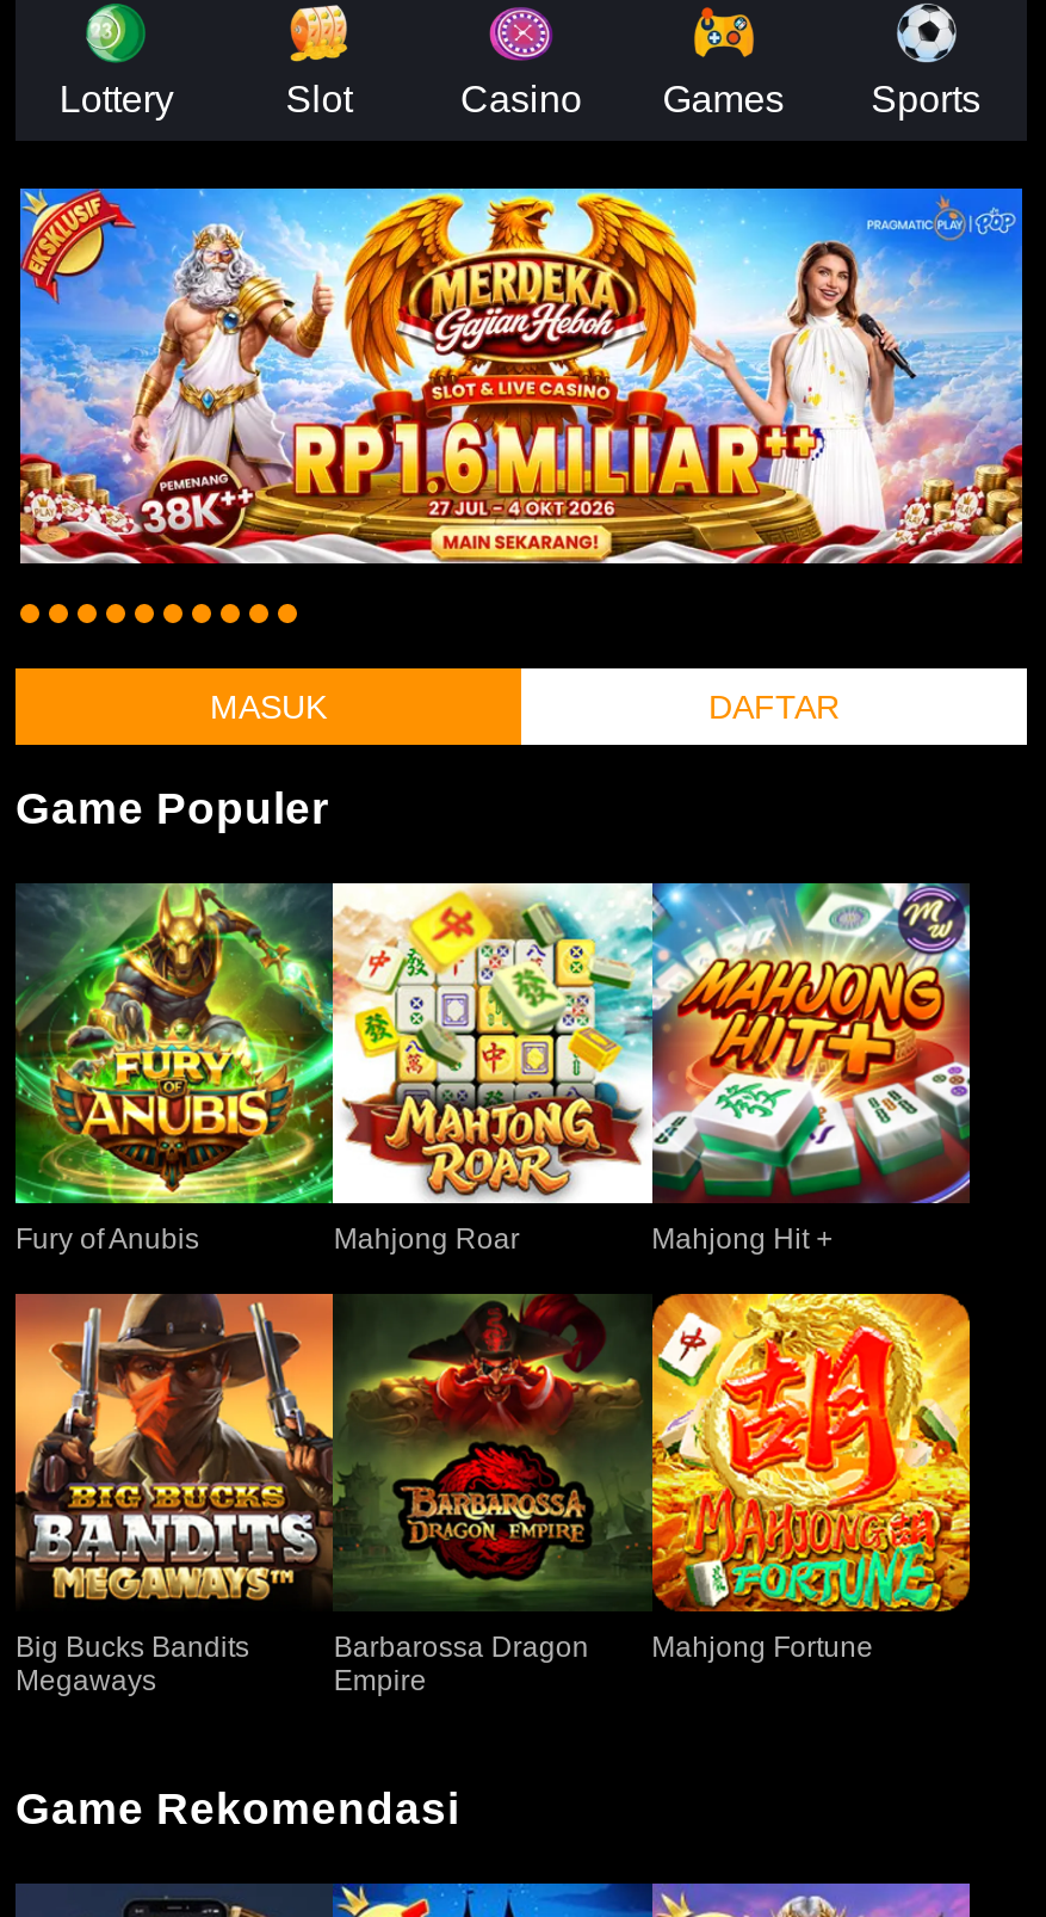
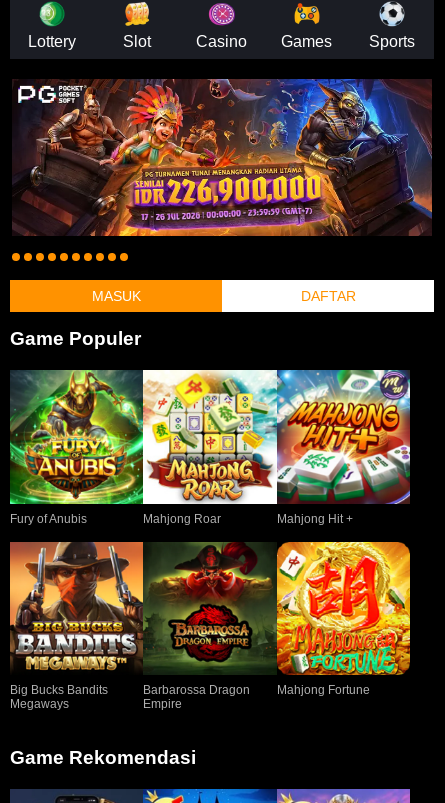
[18,186,1025,566] [image] -> [12,78,433,237] [image]

